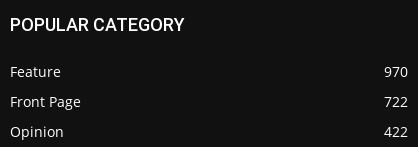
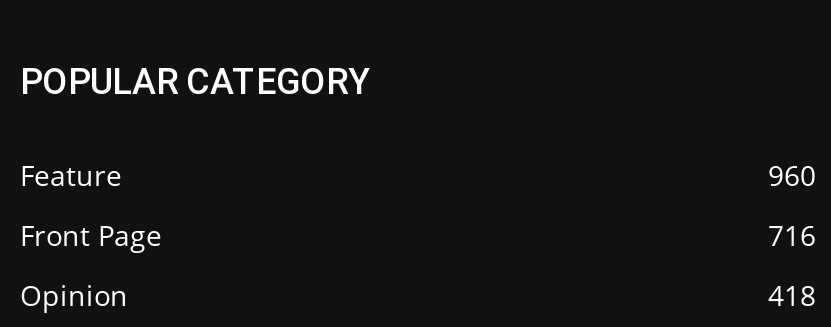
[384,62,408,81] 970 -> [768,156,816,194] 960
[384,92,408,111] 722 -> [768,216,816,254] 716
[384,122,408,141] 422 -> [768,276,816,314] 418

